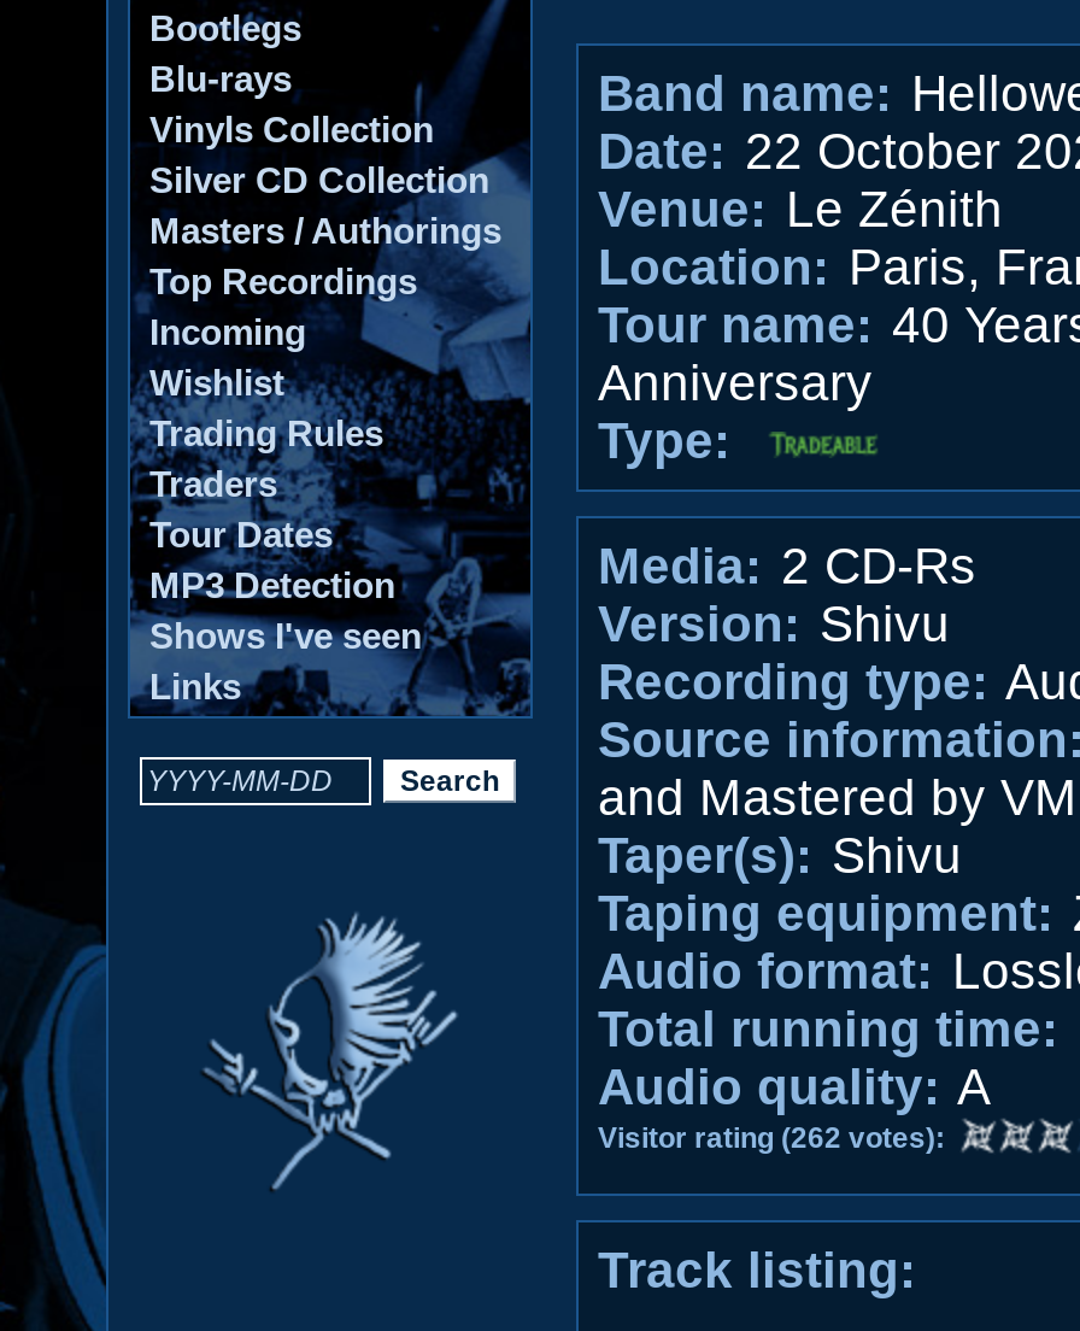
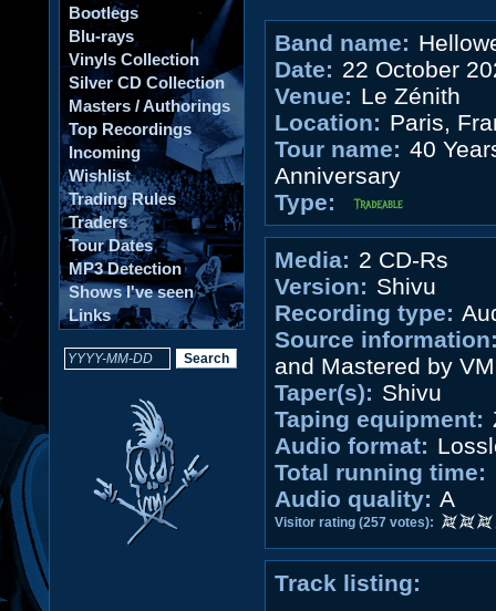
[207,870,456,1126] [image] -> [94,398,206,531] [image]
[598,1121,945,1155] Visitor rating (262 votes): -> [275,515,434,530] Visitor rating (257 votes):

